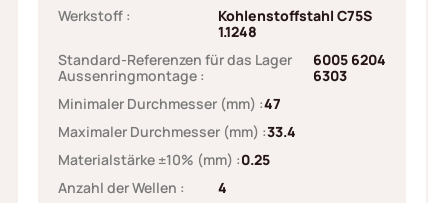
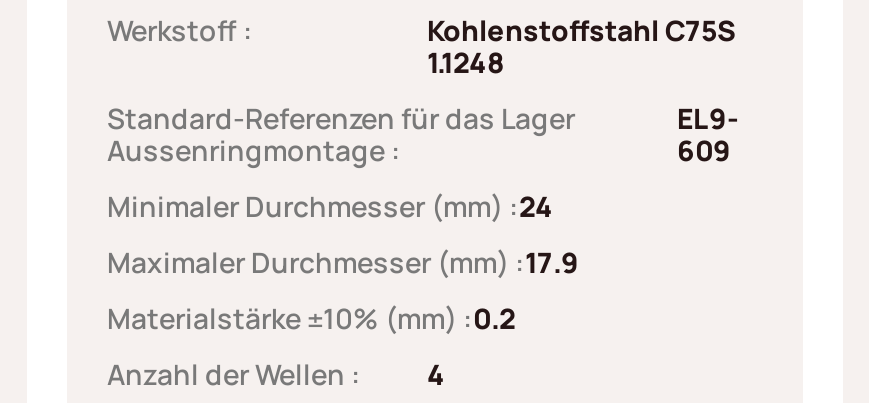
[313,50,386,85] 6005 6204 | 6303 -> [677,99,739,169] EL9- | 609
[58,94,281,113] Minimaler Durchmesser (mm) : 47 -> [107,187,553,225] Minimaler Durchmesser (mm) : 24
[58,122,296,141] Maximaler Durchmesser (mm) : 33.4 -> [107,243,579,281] Maximaler Durchmesser (mm) : 17.9
[58,150,270,169] Materialstärke ±10% (mm) : 0.25 -> [107,299,515,337] Materialstärke ±10% (mm) : 0.2

